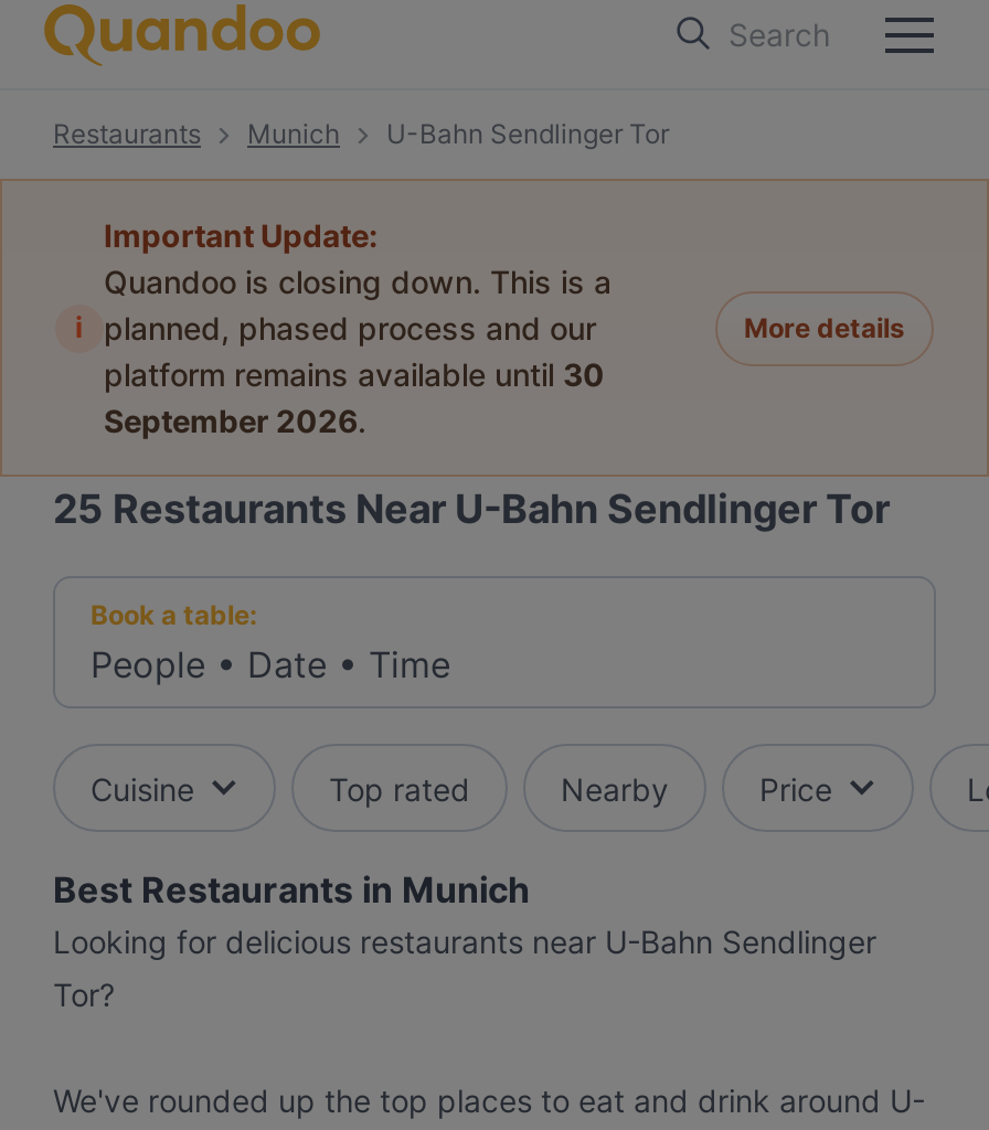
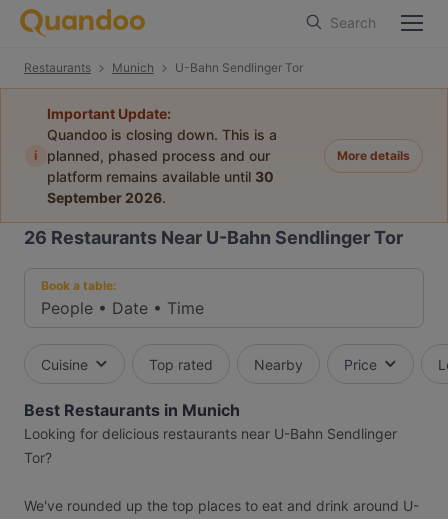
[53,486,890,532] 25 Restaurants Near U-Bahn Sendlinger Tor -> [24,227,403,248] 26 Restaurants Near U-Bahn Sendlinger Tor

